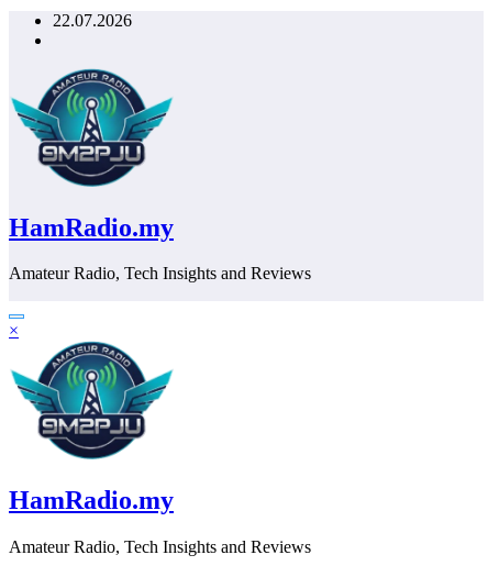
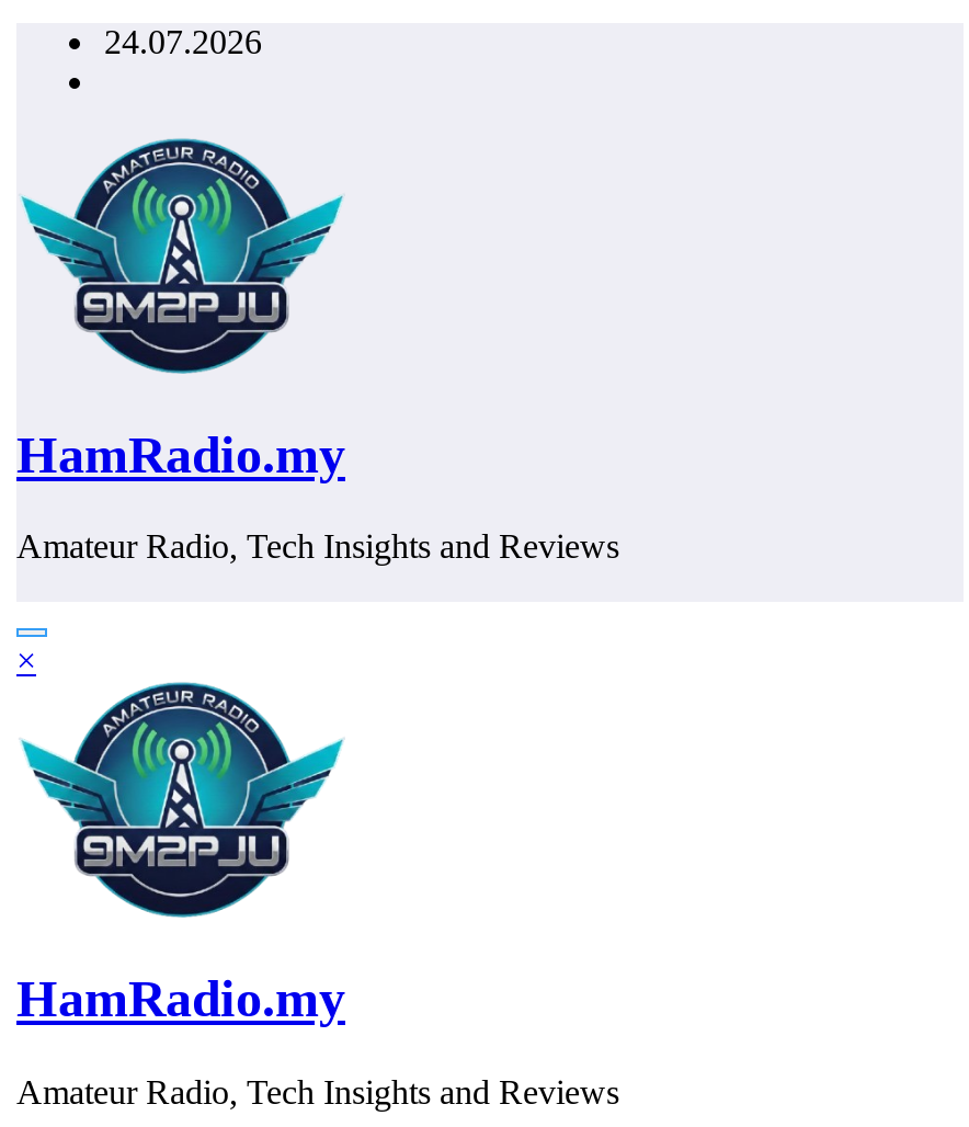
[53,11,132,30] 22.07.2026 -> [104,23,262,60] 24.07.2026

